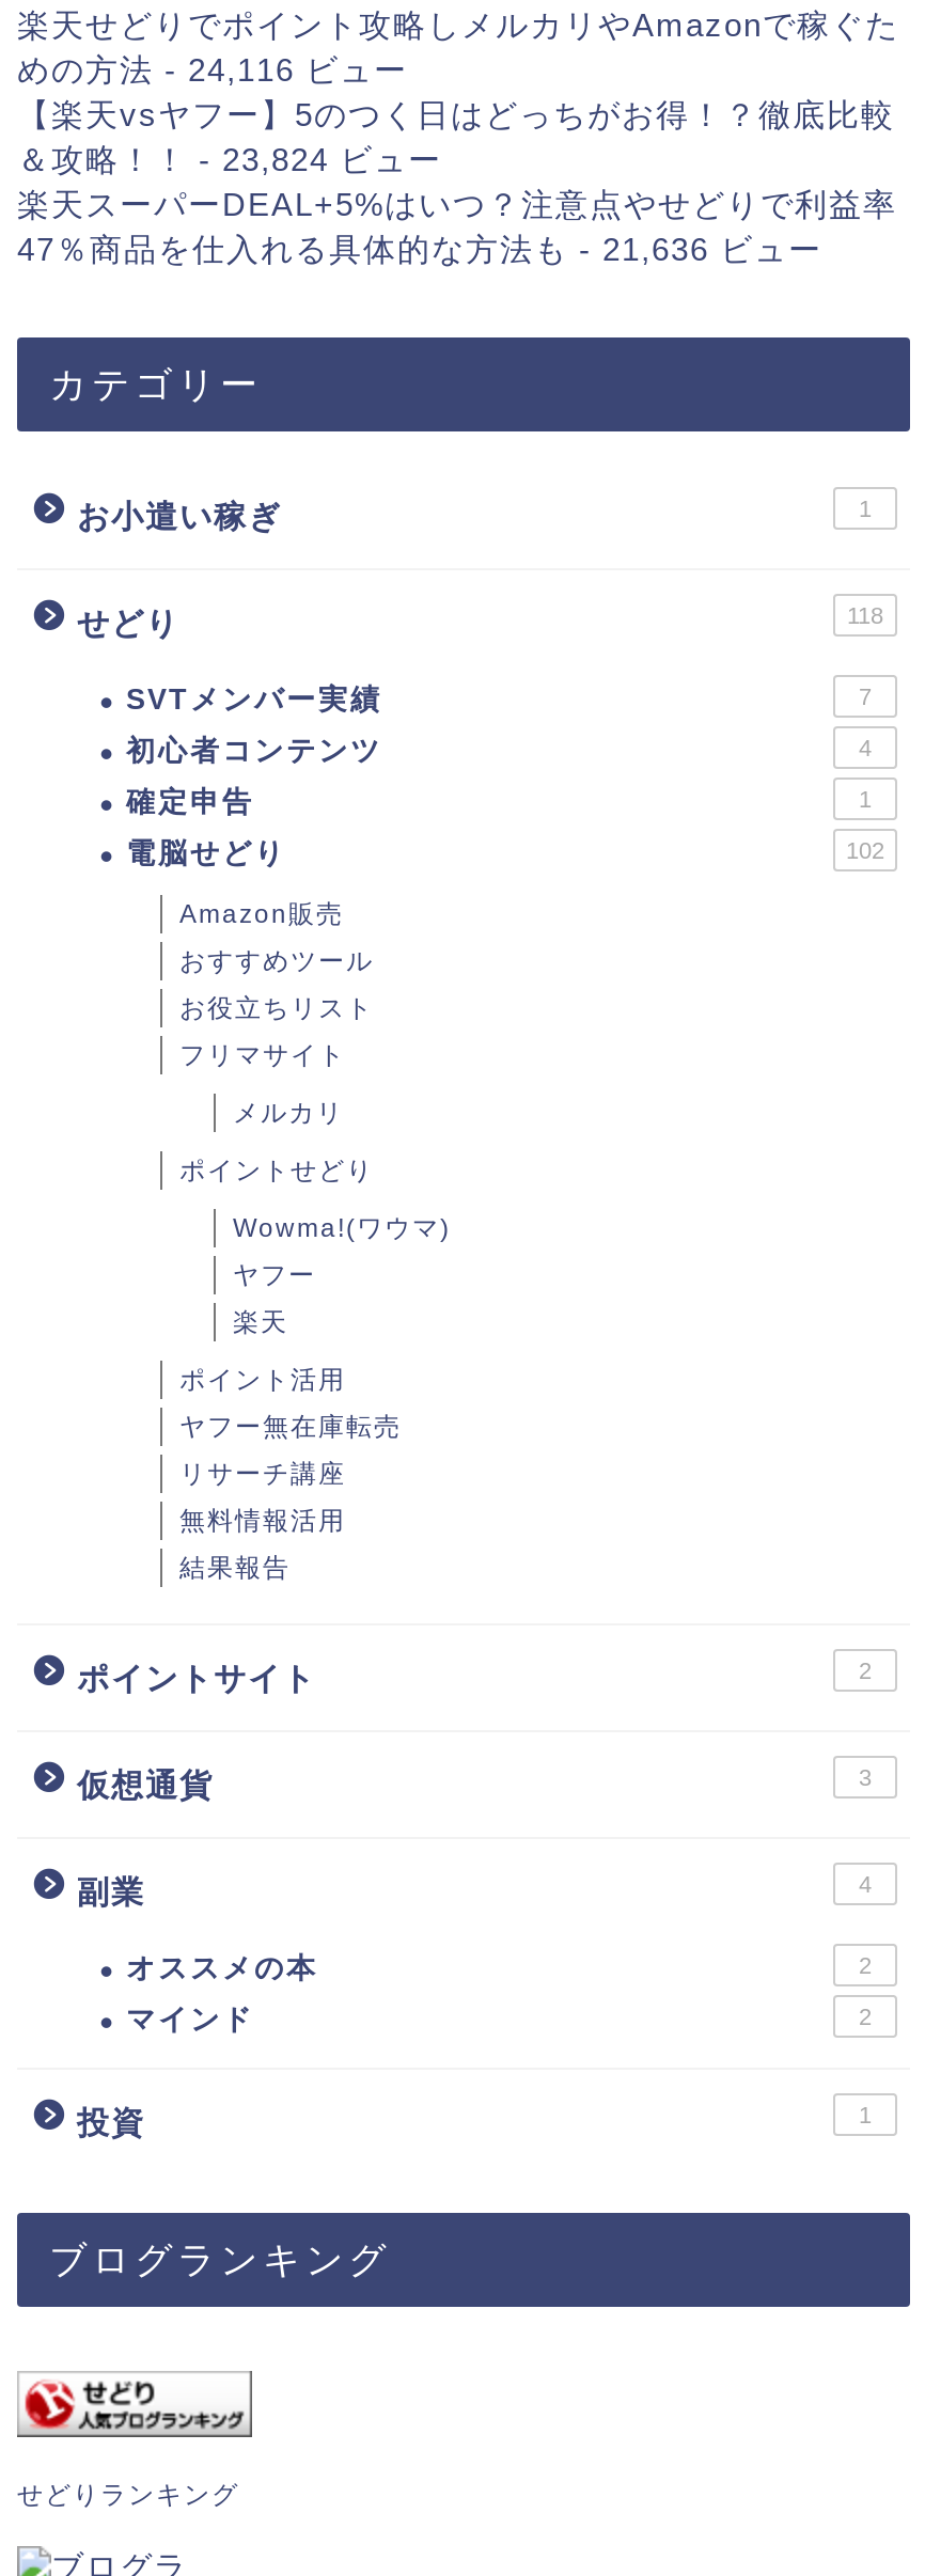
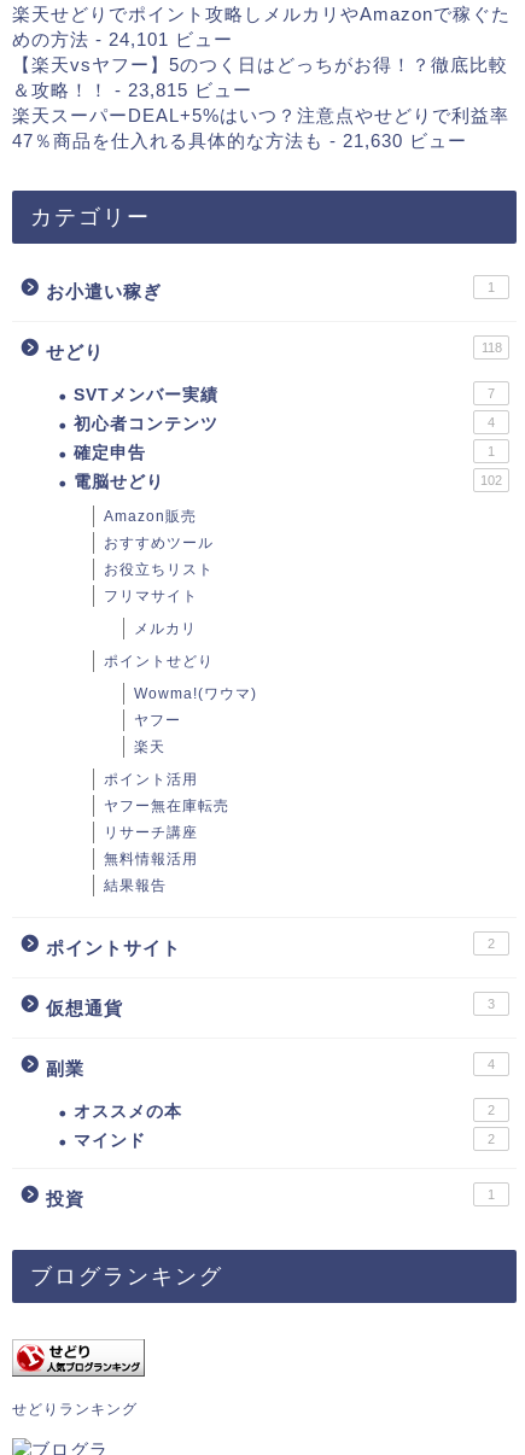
[17,51,408,87] めの方法- 24,116 ビュー -> [12,29,233,49] めの方法- 24,101 ビュー
[17,141,442,177] ＆攻略！！- 23,824 ビュー -> [12,80,252,100] ＆攻略！！- 23,815 ビュー
[17,230,822,267] 47％商品を仕入れる具体的な方法も- 21,636 ビュー -> [12,130,467,151] 47％商品を仕入れる具体的な方法も- 21,630 ビュー

